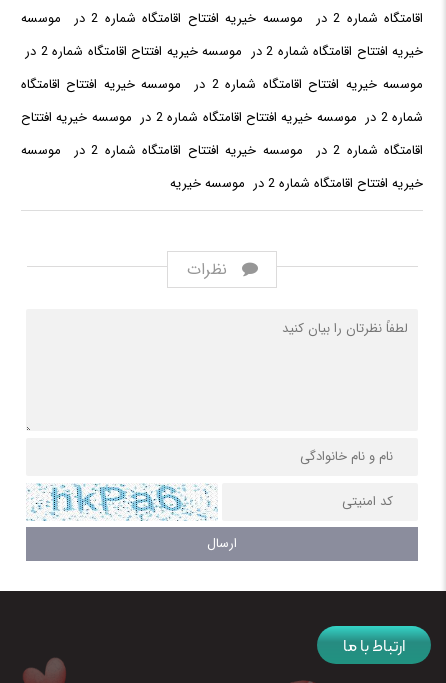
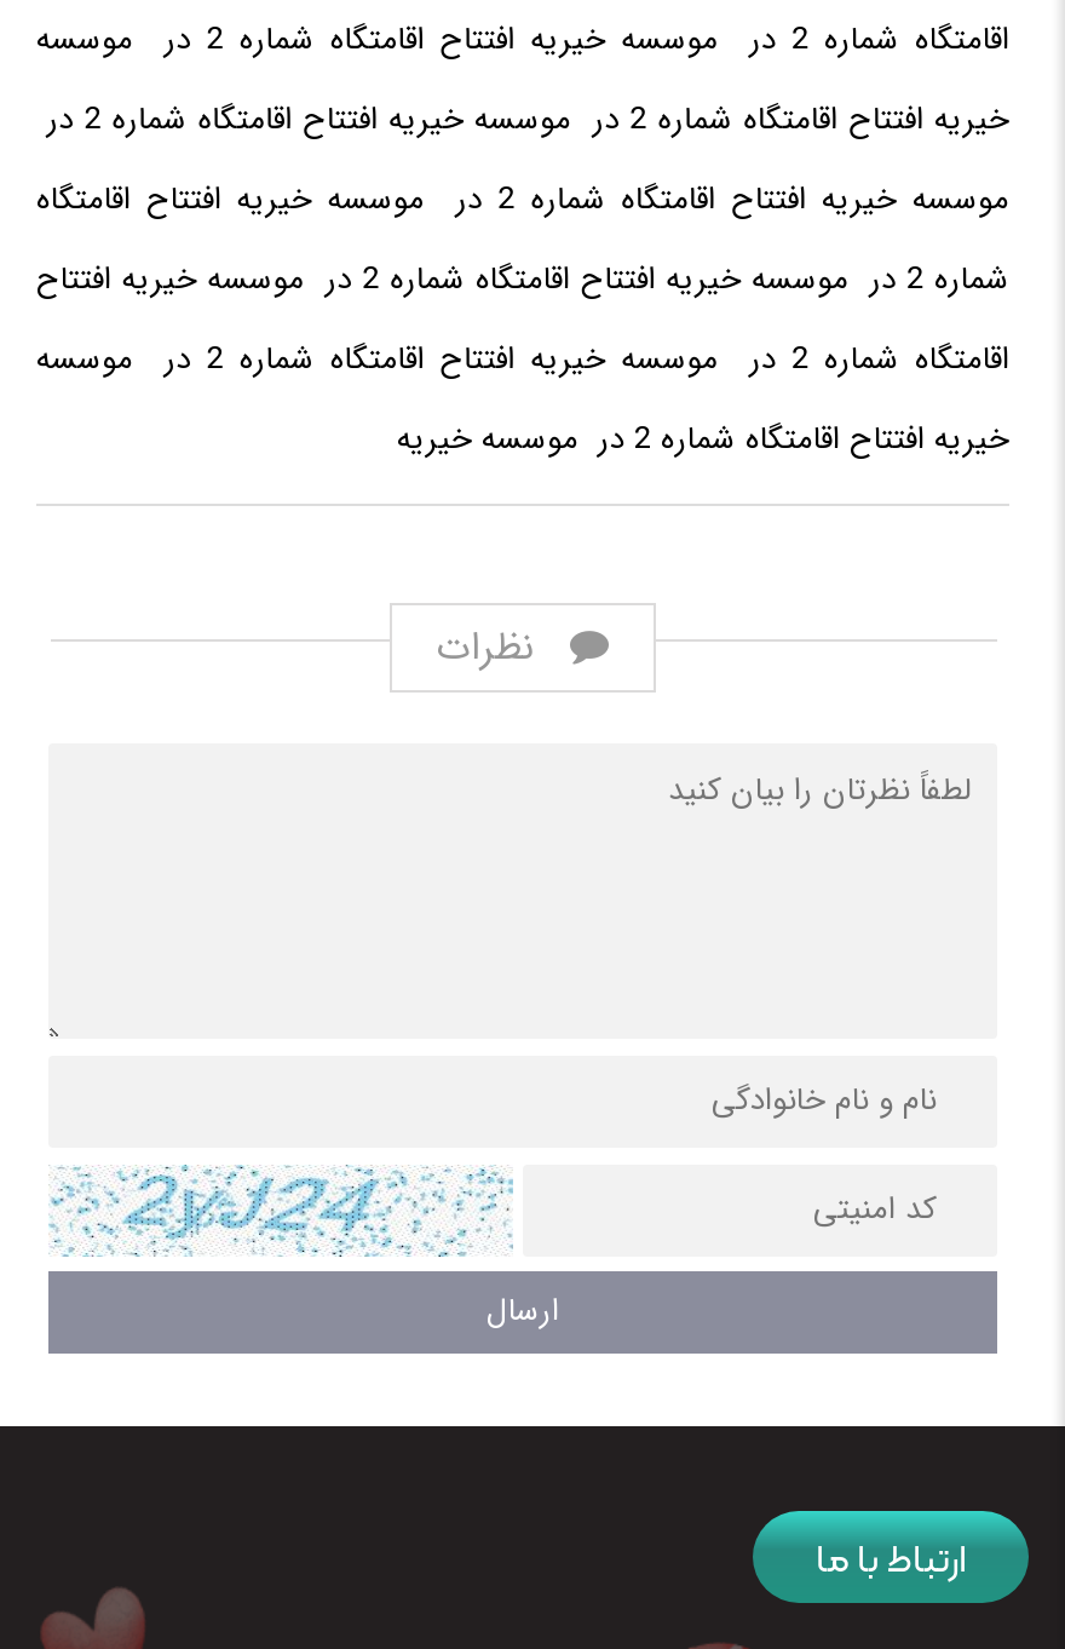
[27,484,217,521] [image] -> [51,1167,513,1257] [image]

